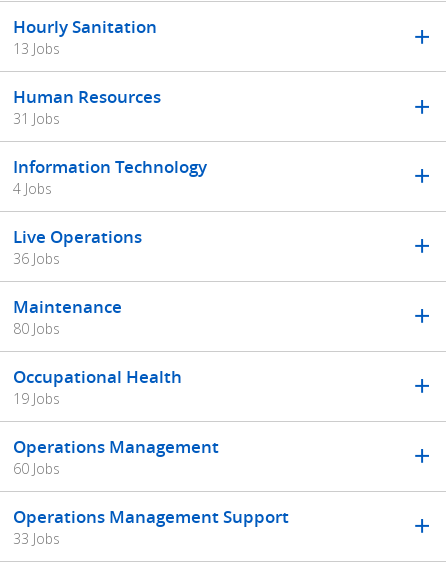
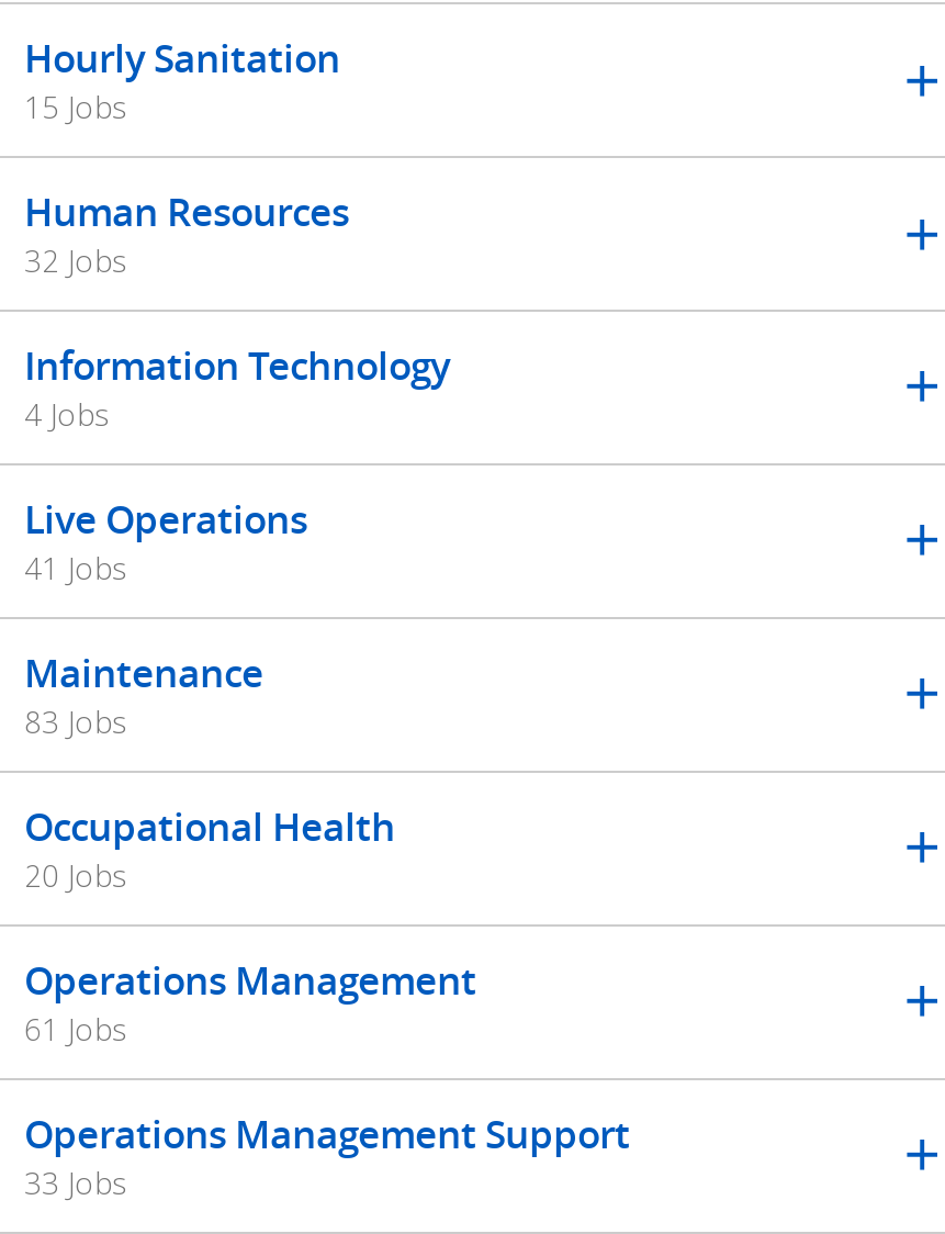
[13,39,60,58] 13 Jobs -> [24,86,127,128] 15 Jobs
[13,109,60,128] 31 Jobs -> [24,240,127,281] 32 Jobs
[13,249,60,268] 36 Jobs -> [24,547,127,588] 41 Jobs
[13,319,60,338] 80 Jobs -> [24,700,127,742] 83 Jobs
[13,389,60,408] 19 Jobs -> [24,854,127,896] 20 Jobs
[13,459,60,478] 60 Jobs -> [24,1007,127,1049] 61 Jobs

